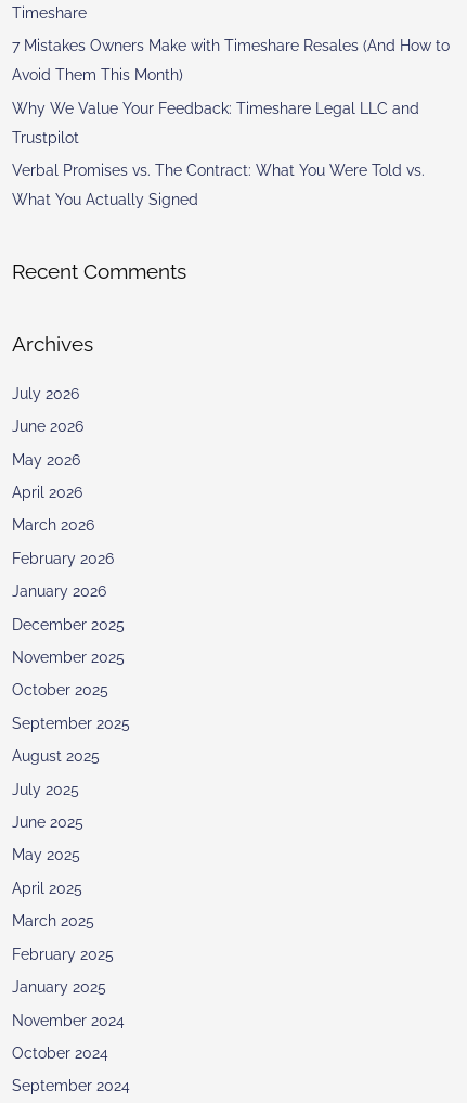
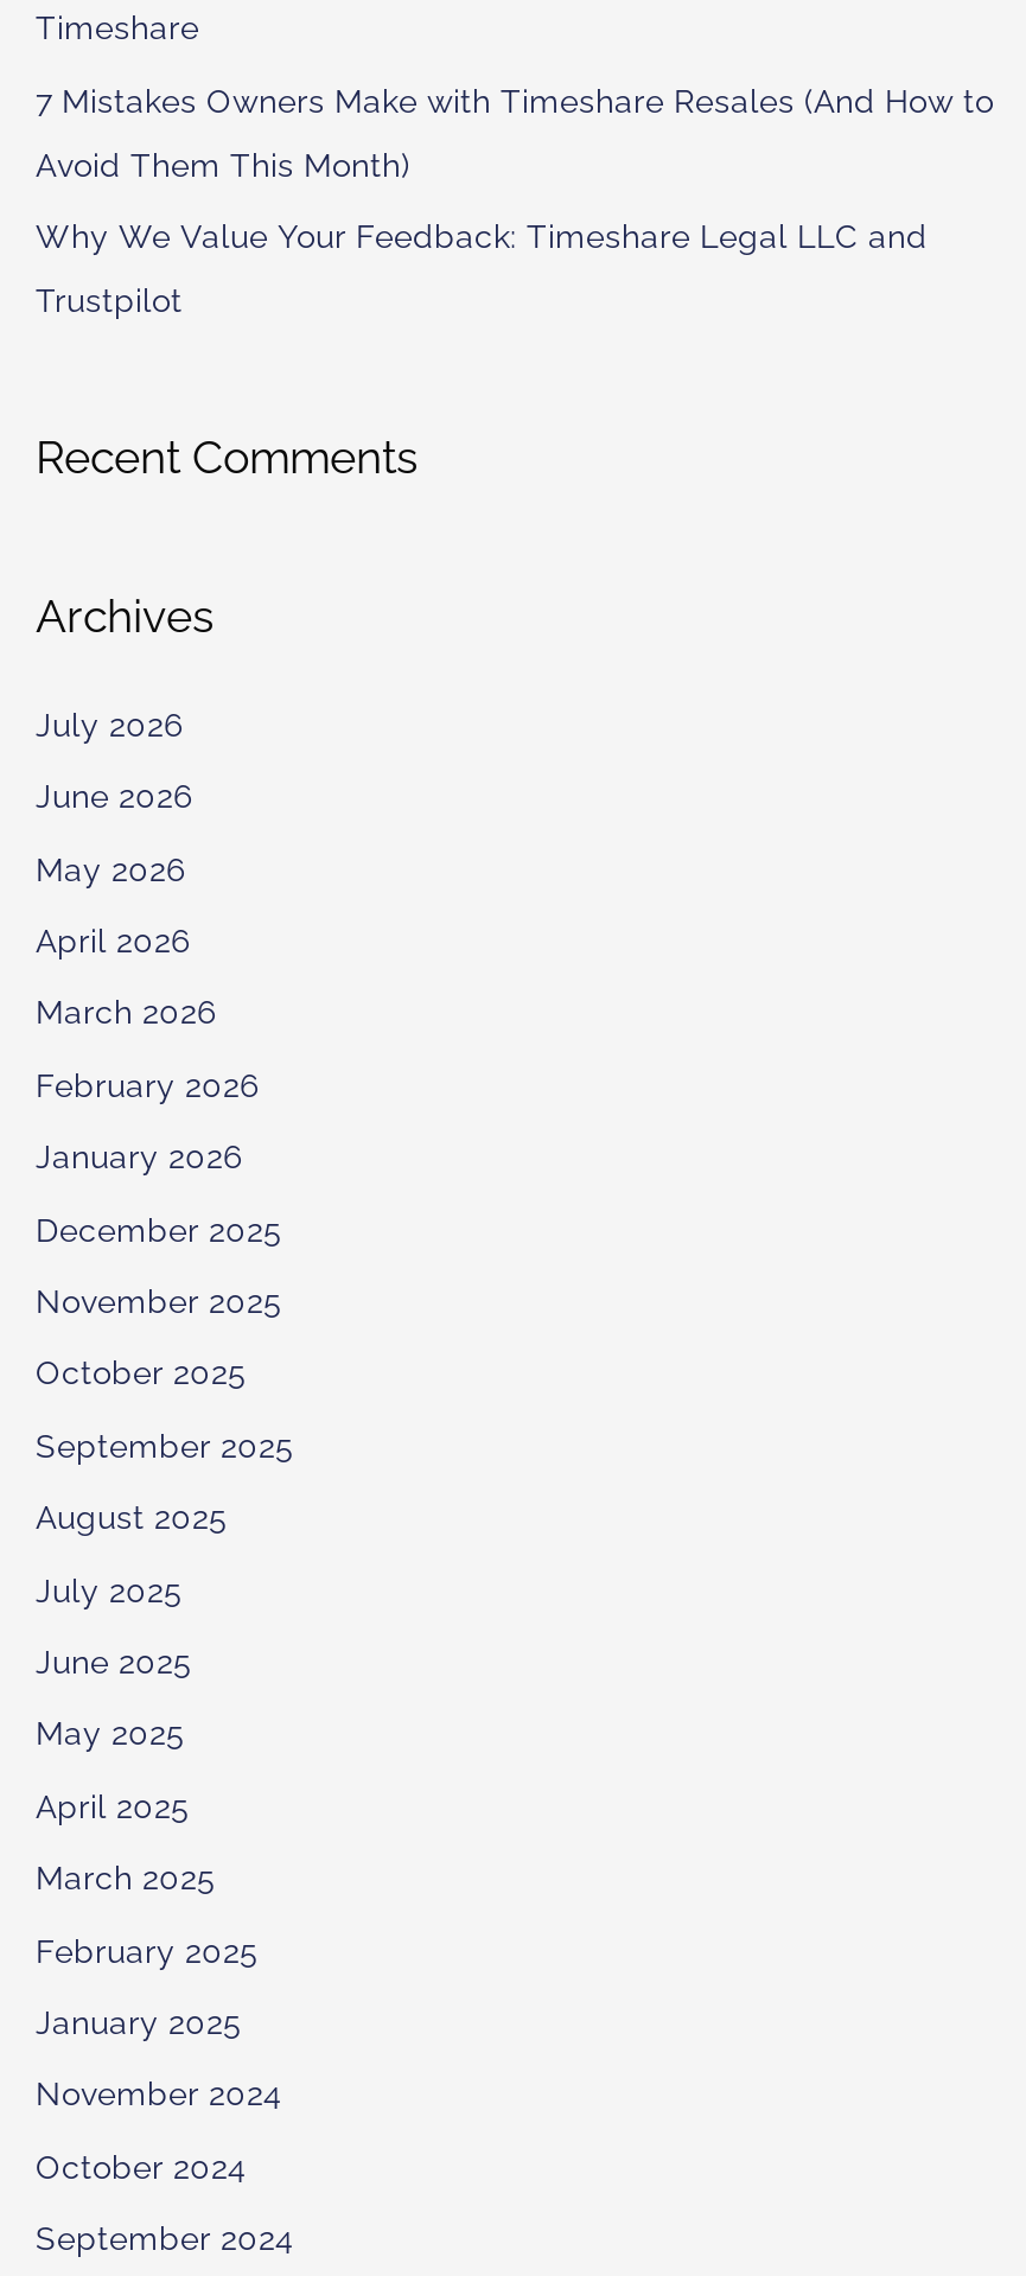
[12,162,425,208] Verbal Promises vs. The Contract: What You Were Told vs. | What You Actually Signed -> none

